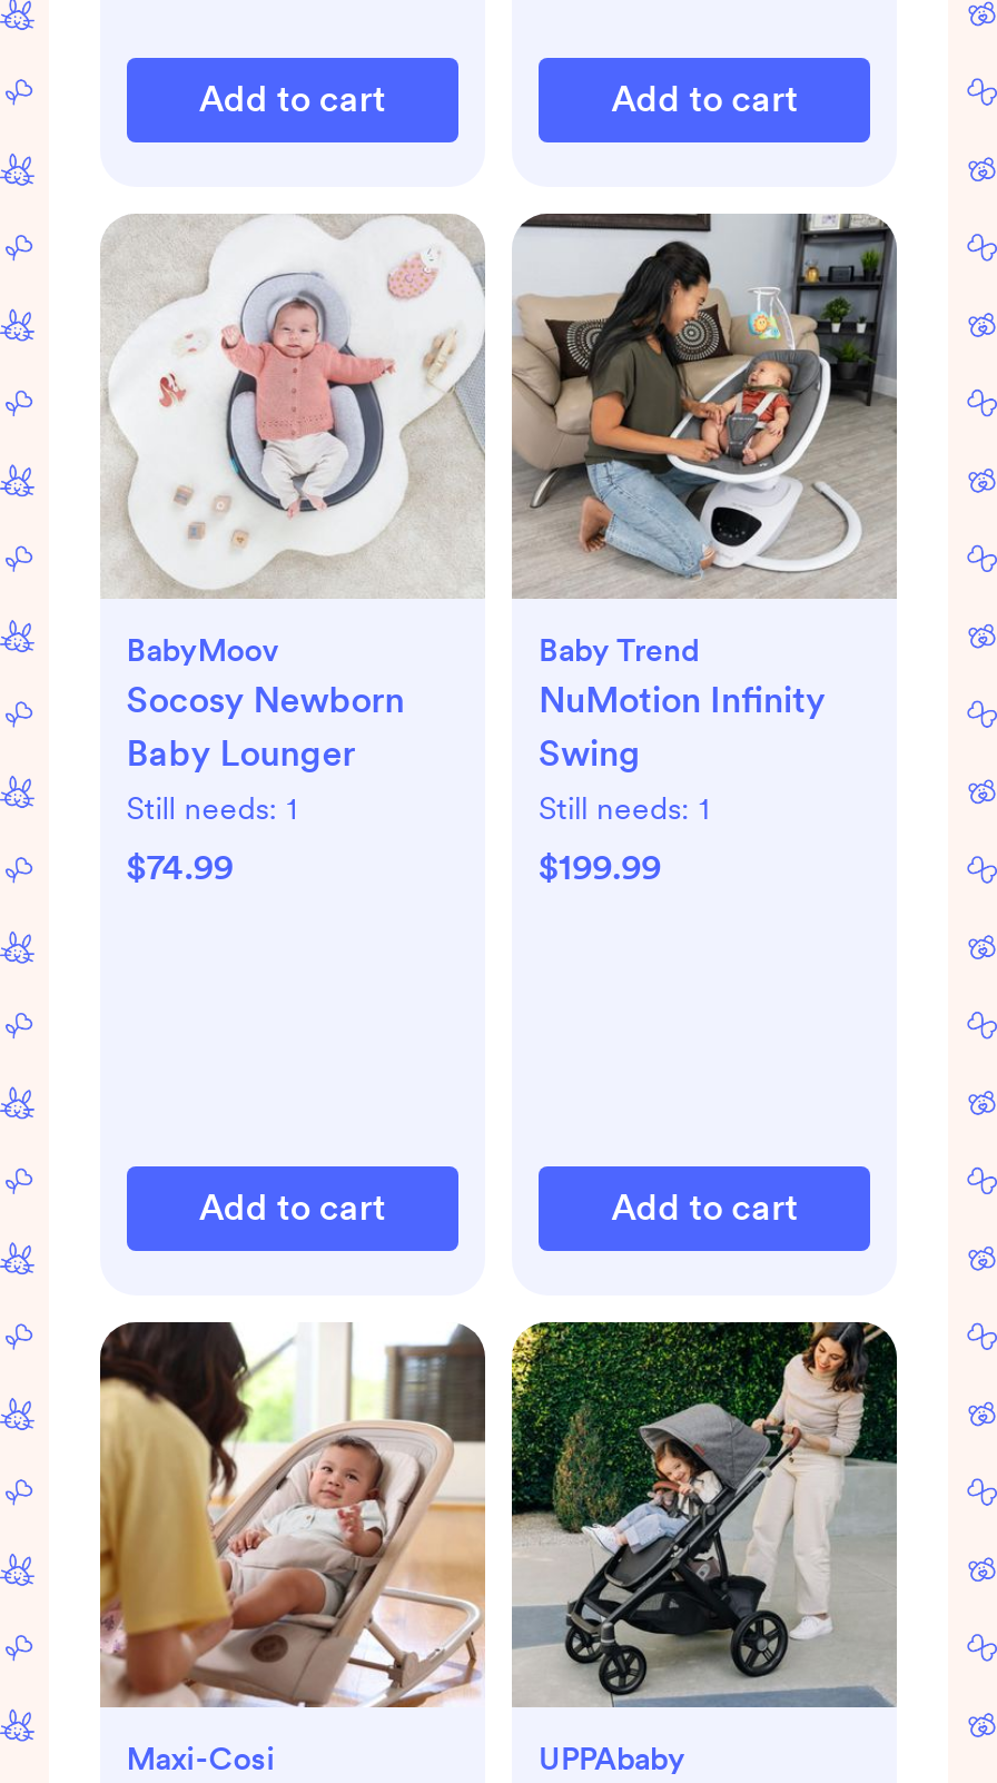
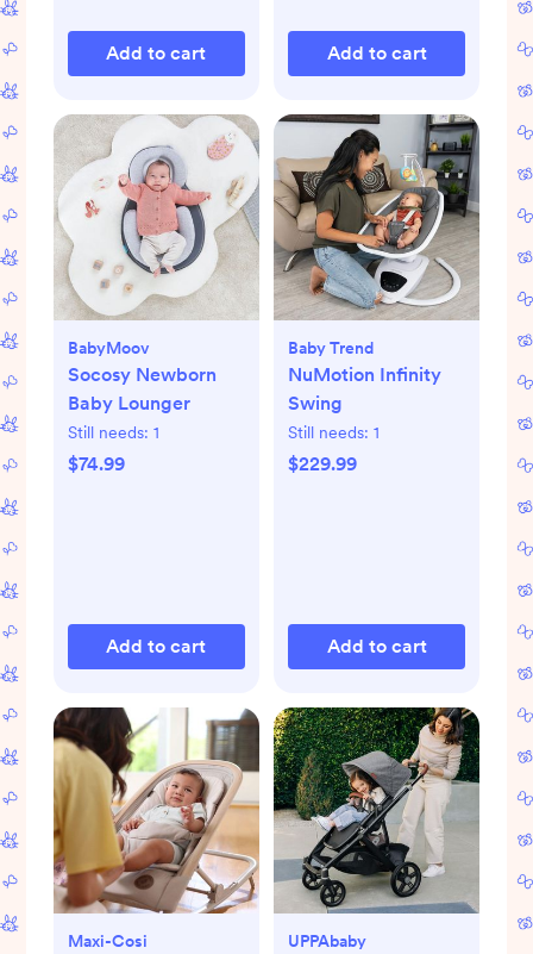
[539,846,661,888] $199.99 -> [288,453,357,475] $229.99

